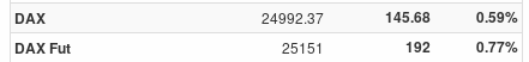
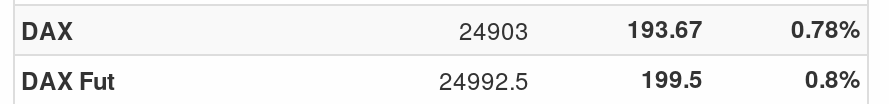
[262,7,324,27] 24992.37 -> [459,11,529,45] 24903
[385,5,431,27] 145.68 -> [627,9,703,45] 193.67
[476,5,518,27] 0.59% -> [791,9,861,45] 0.78%
[282,36,324,57] 25151 -> [439,61,529,95] 24992.5
[405,35,431,57] 192 -> [641,59,703,95] 199.5
[476,35,518,57] 0.77% -> [805,59,861,95] 0.8%

